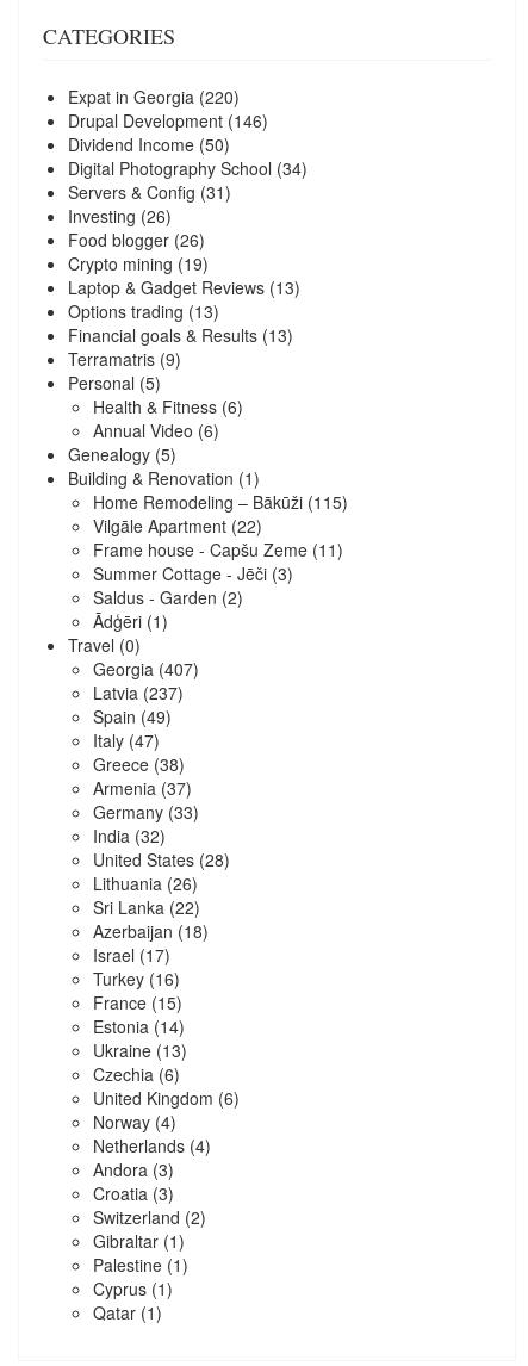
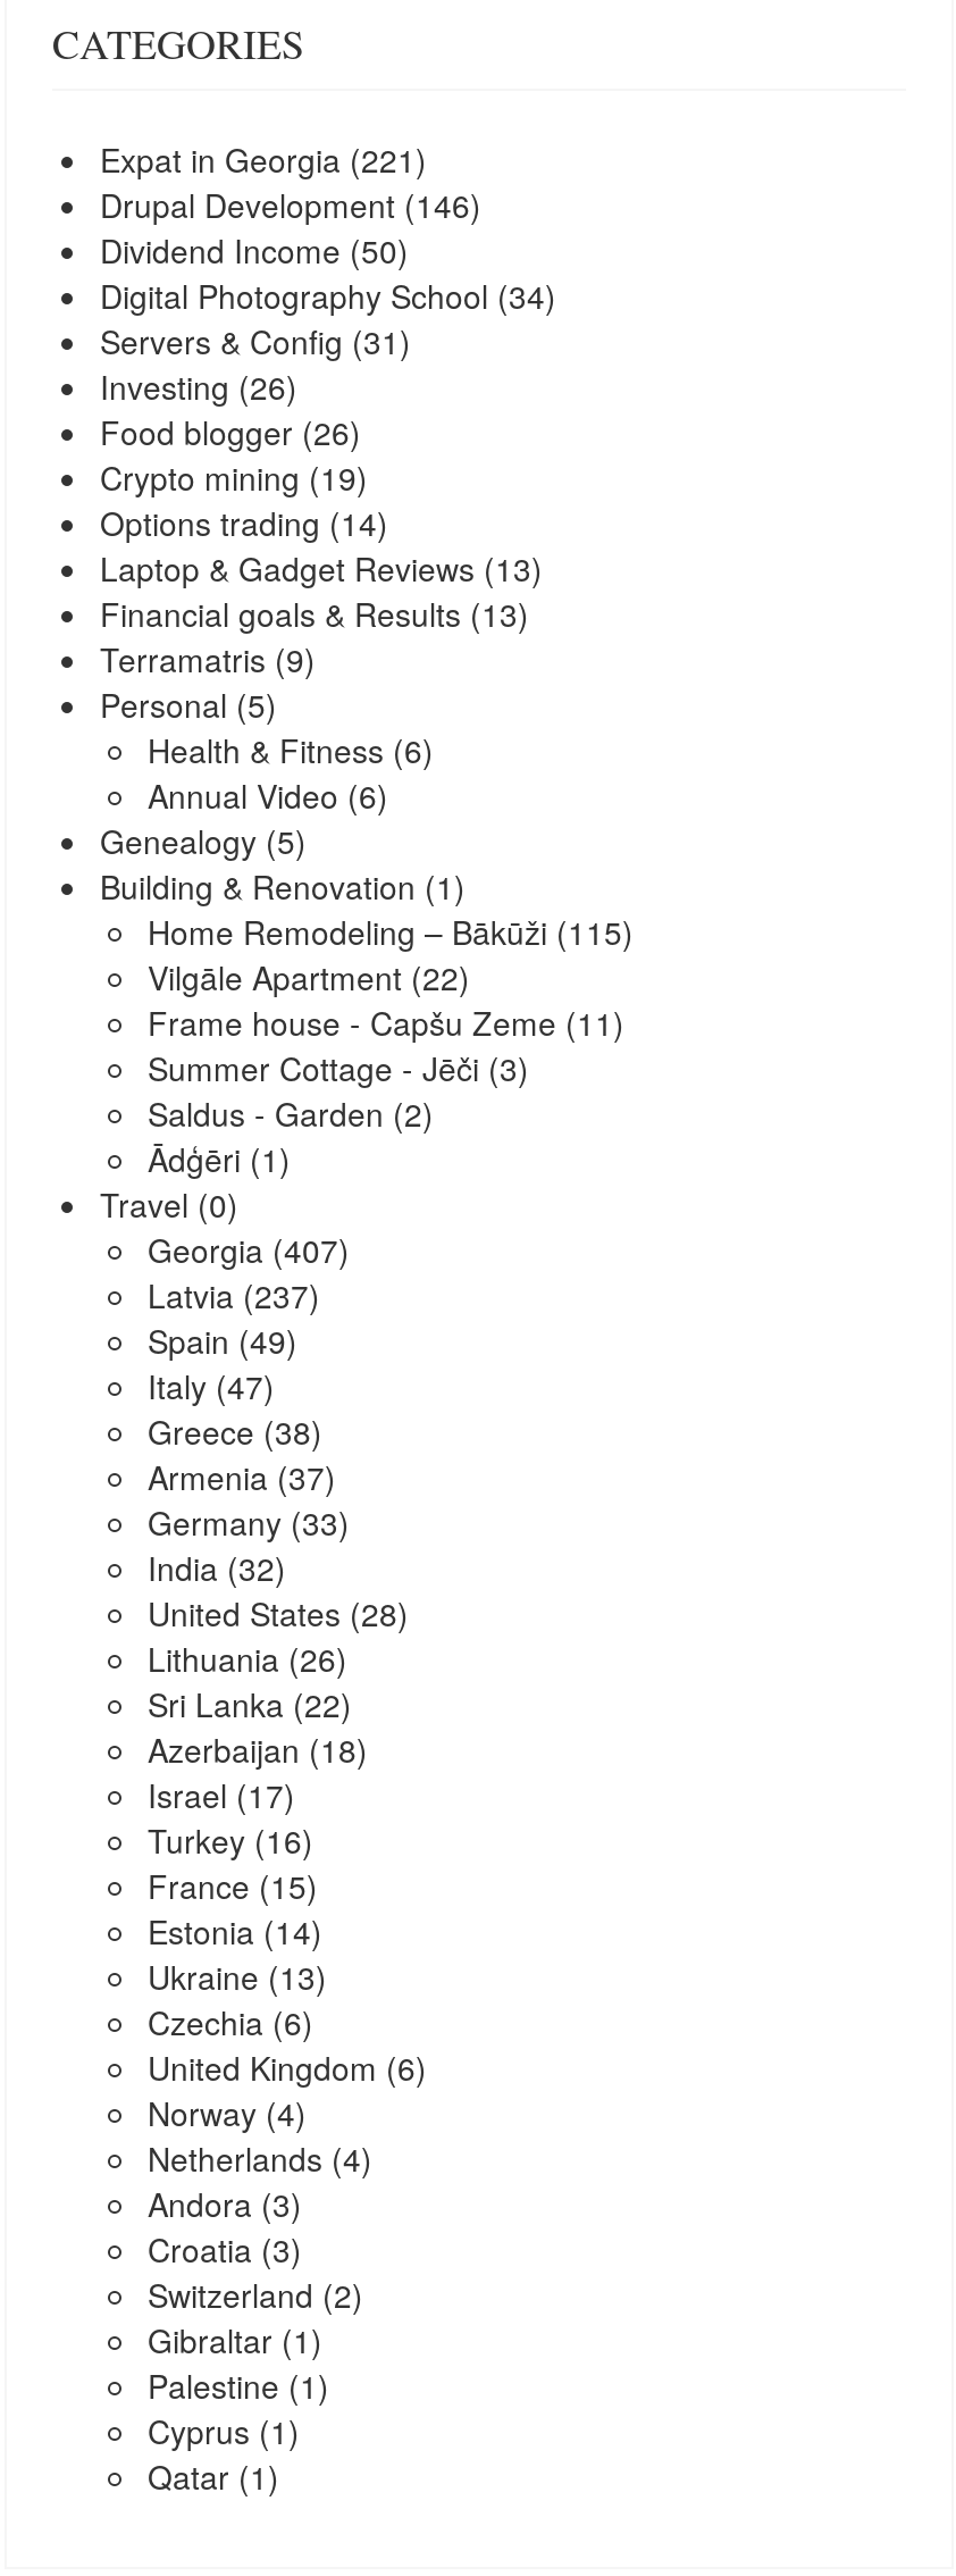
[68,85,240,109] Expat in Georgia (220) -> [100,137,427,183] Expat in Georgia (221)
none -> [100,501,388,546] Options trading (14)
moved [68,276,300,300] -> [100,546,543,592]: Laptop & Gadget Reviews (13)
[68,300,219,324] Options trading (13) -> none

